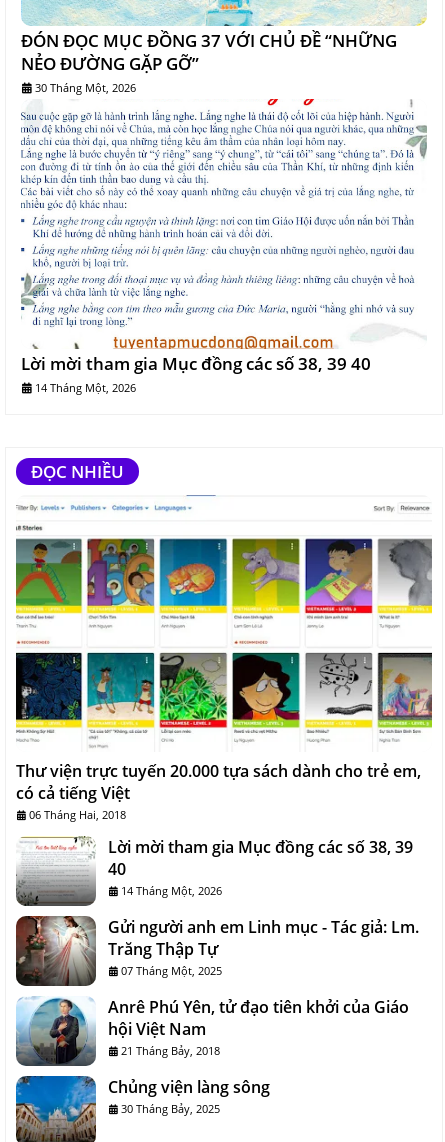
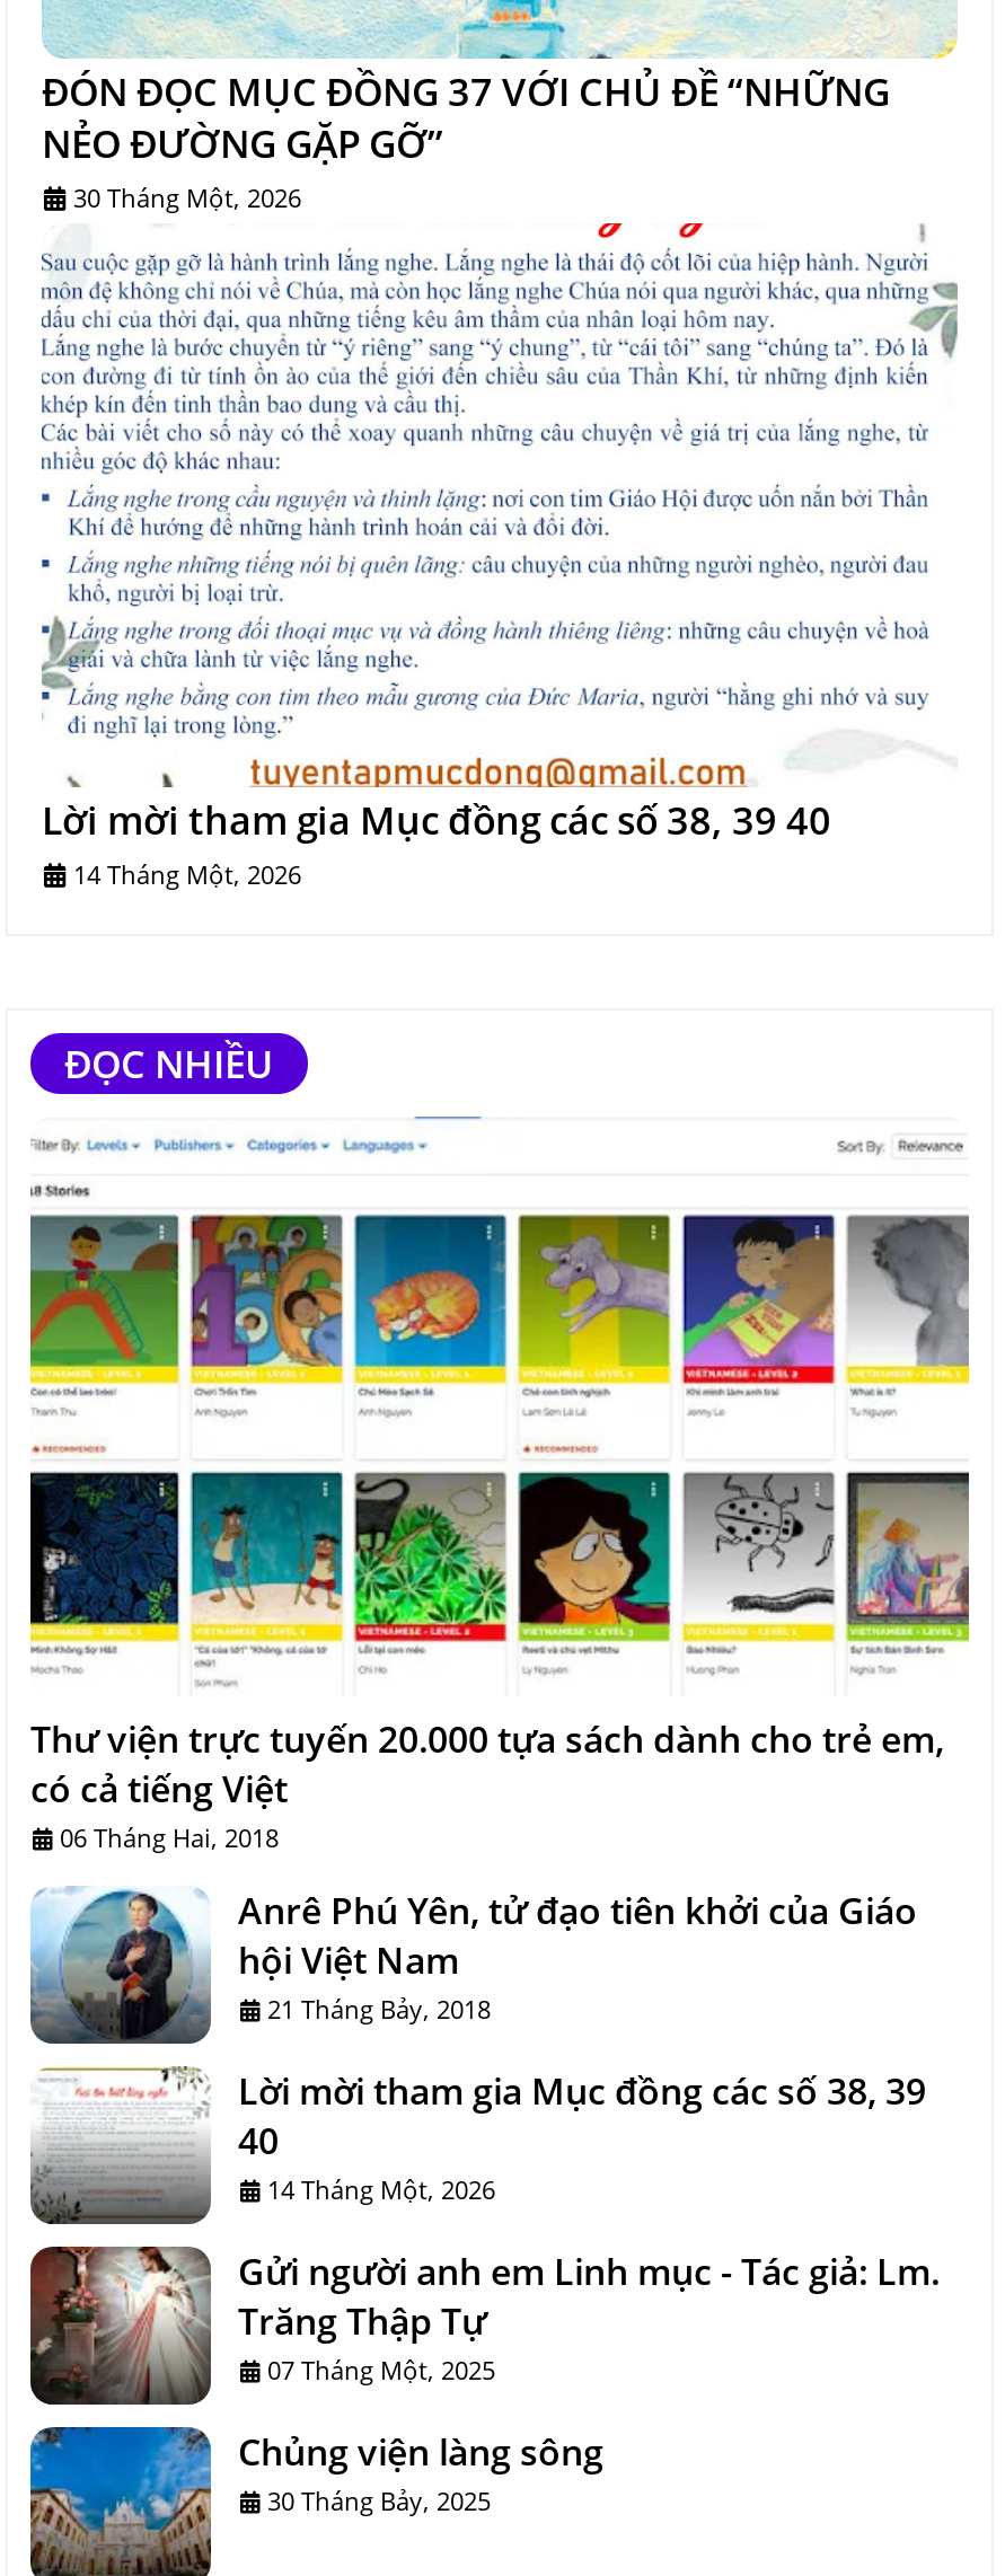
moved [15,835,419,978] -> [28,2064,940,2387]: [image] | Lời mời tham gia Mục đồng các số 38, 39 | 40 | 14 Tháng Một, 2026 | Gửi người anh em Linh mục - Tác giả: Lm. | Trăng Thập Tự | 07 Tháng Một, 2025
moved [16,996,409,1066] -> [30,1886,917,2039]: [image] | Anrê Phú Yên, tử đạo tiên khởi của Giáo | hội Việt Nam | 21 Tháng Bảy, 2018

